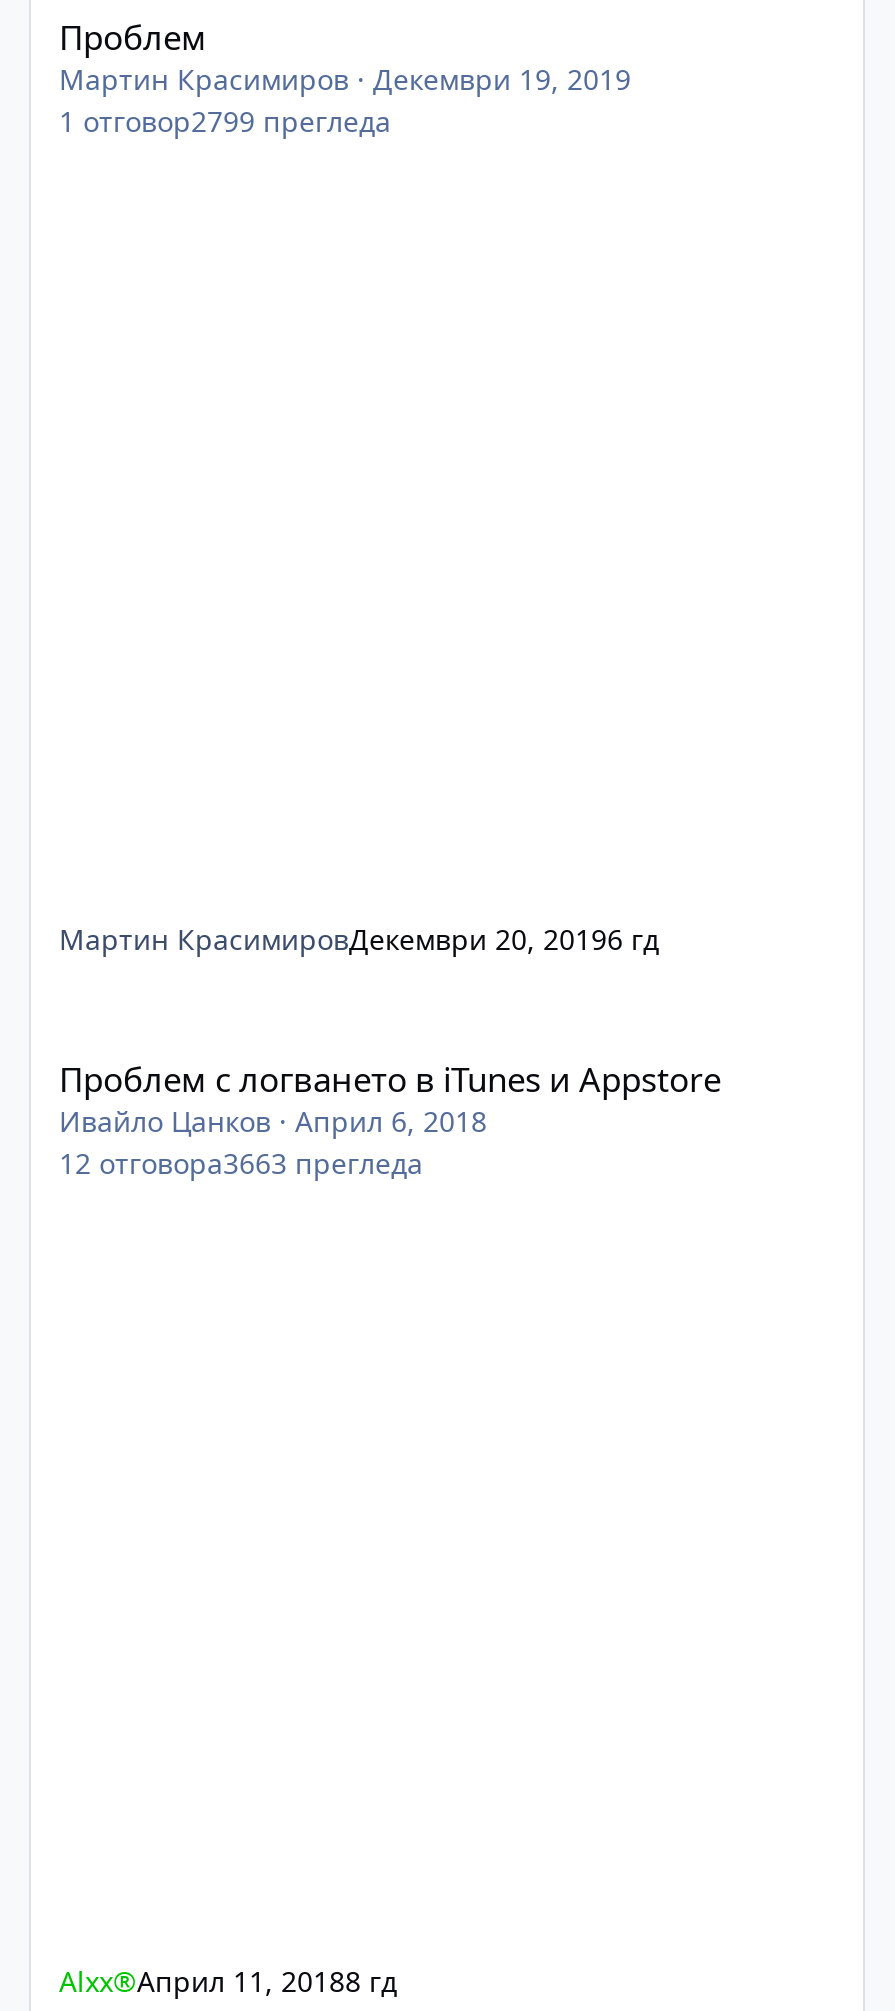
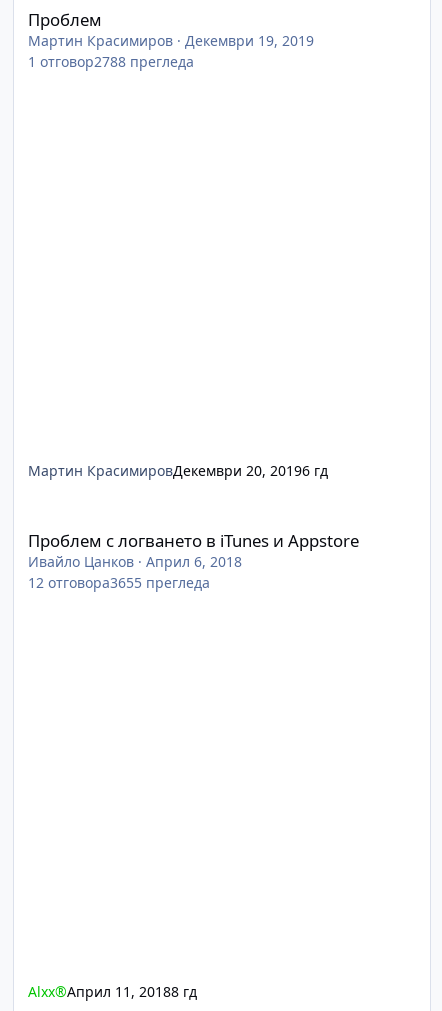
[59,103,391,141] 1 отговор2799 прегледа -> [28,52,194,71] 1 отговор2788 прегледа
[59,1145,423,1183] 12 отговора3663 прегледа -> [28,573,210,592] 12 отговора3655 прегледа

